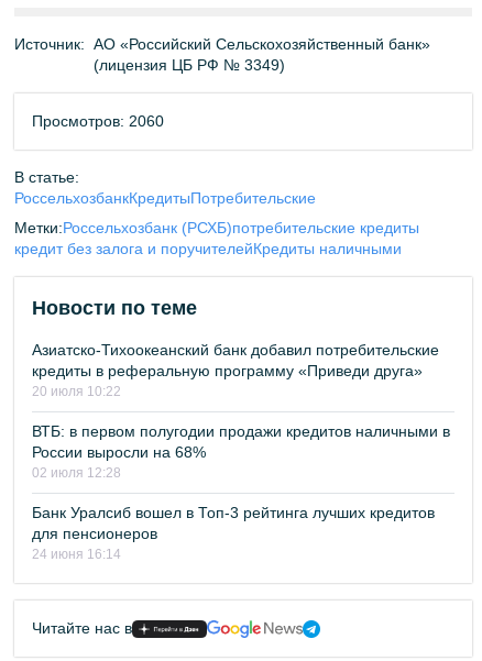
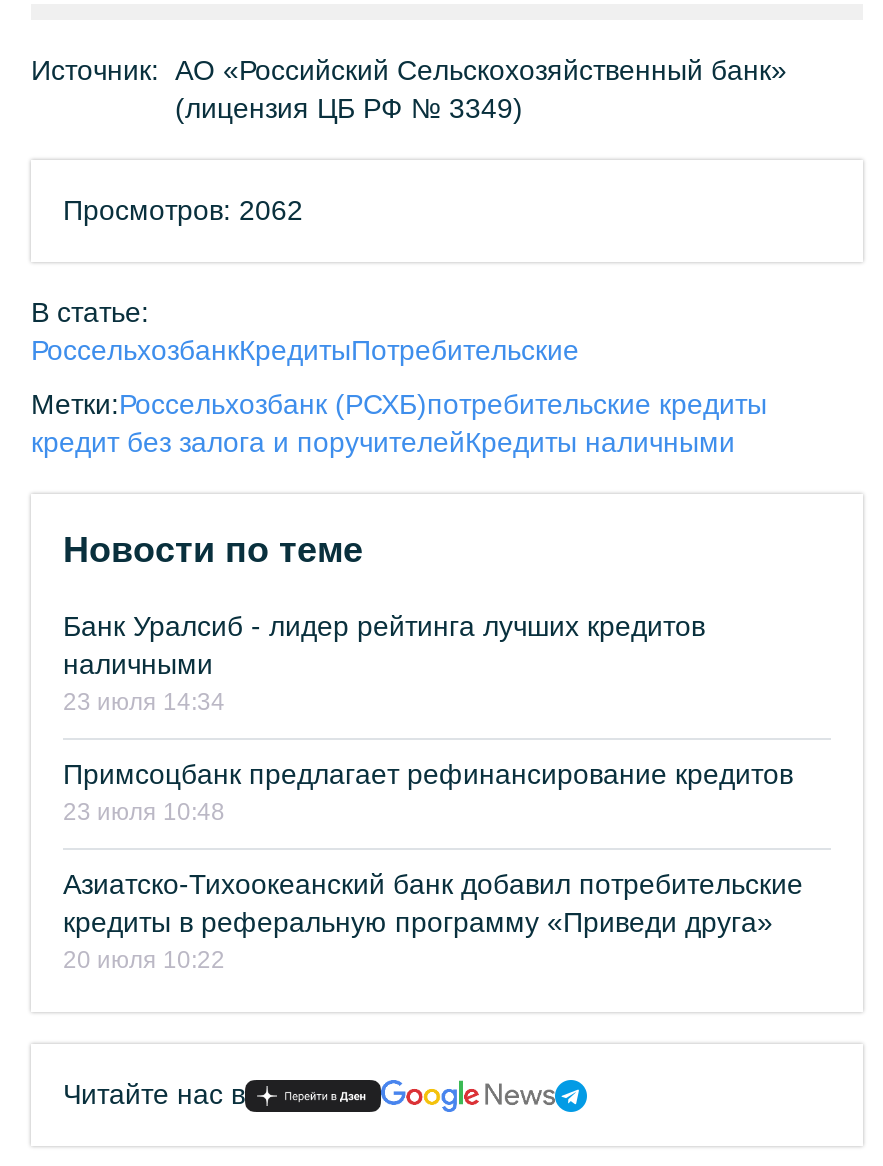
[32,112,164,130] Просмотров: 2060 -> [63,194,303,226] Просмотров: 2062
none -> [63,610,793,826] Банк Уралсиб - лидер рейтинга лучших кредитов | наличными | 23 июля 14:34 | Примсоцбанк предлагает рефинансирование кредитов | 23 июля 10:48
moved [32,341,439,399] -> [63,868,803,974]: Азиатско-Тихоокеанский банк добавил потребительские | кредиты в реферальную программу «Приведи друга» | 20 июля 10:22
[32,422,450,562] ВТБ: в первом полугодии продажи кредитов наличными в | России выросли на 68% | 02 июля 12:28 | Банк Уралсиб вошел в Топ-3 рейтинга лучших кредитов | для пенсионеров | 24 июня 16:14 -> none

